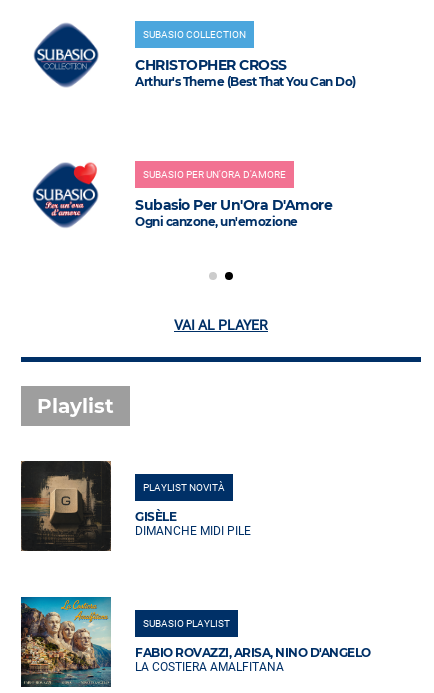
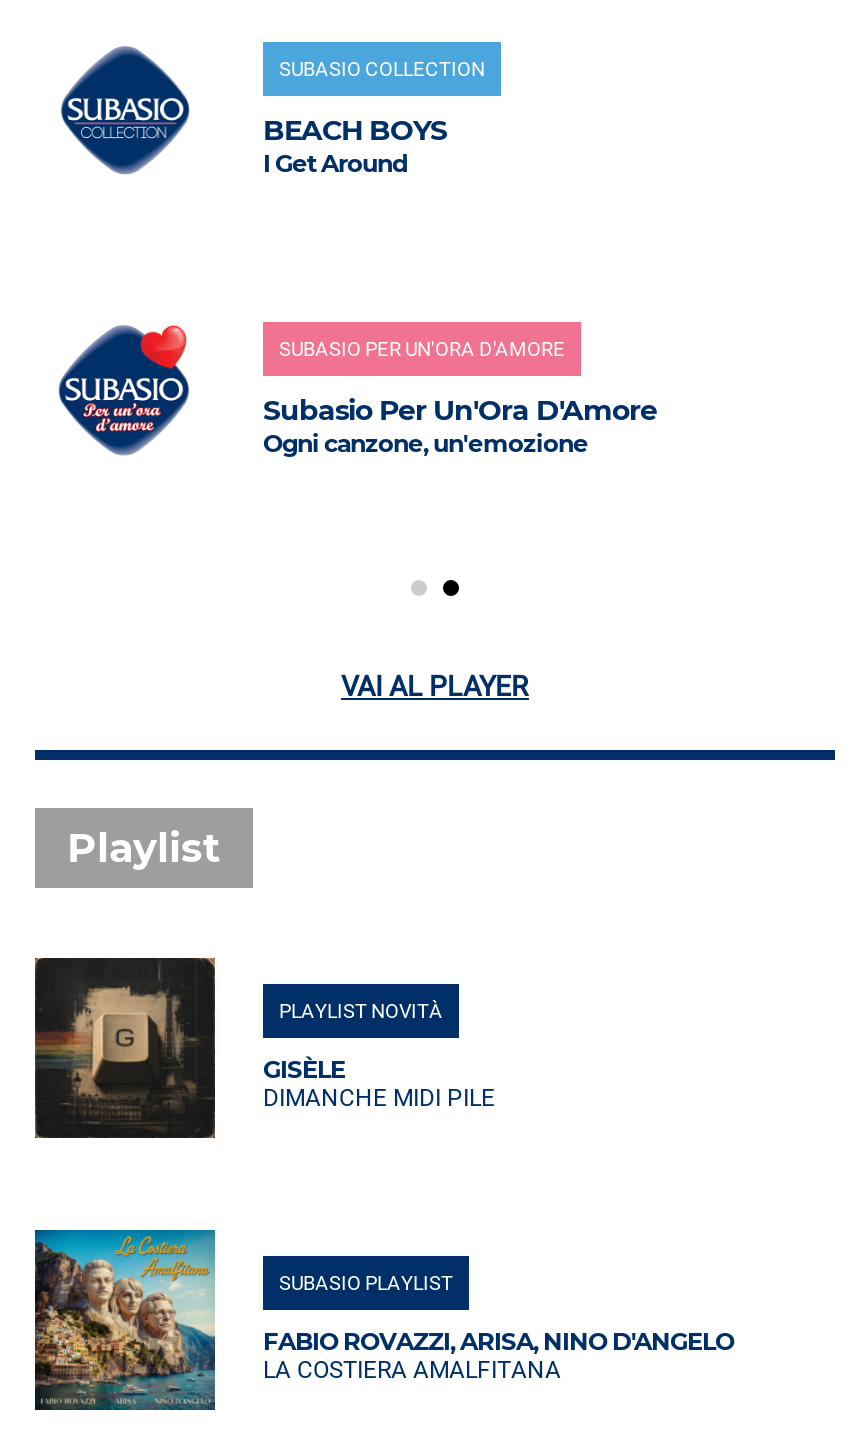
[135,56,355,89] CHRISTOPHER CROSS | Arthur's Theme (Best That You Can Do) -> [263,113,447,179] BEACH BOYS | I Get Around

